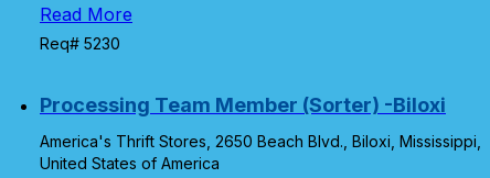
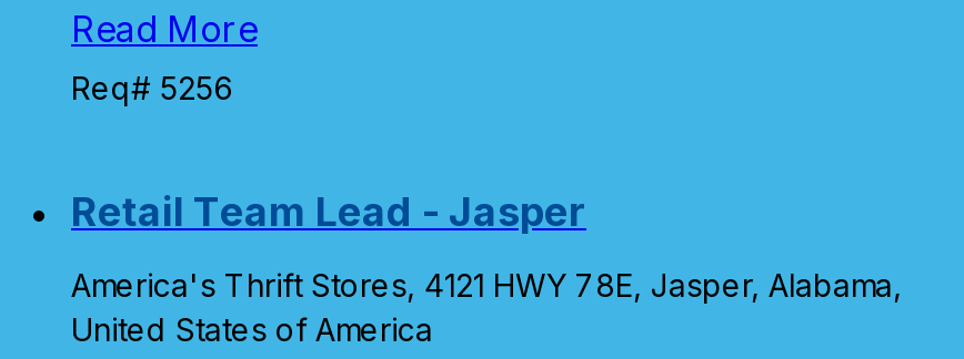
[40,34,120,53] Req# 5230 -> [71,69,233,106] Req# 5256
[40,93,446,116] Processing Team Member (Sorter) -Biloxi -> [71,188,586,235] Retail Team Lead - Jasper
[40,132,481,151] America's Thrift Stores, 2650 Beach Blvd., Biloxi, Mississippi, -> [71,266,902,304] America's Thrift Stores, 4121 HWY 78E, Jasper, Alabama,

